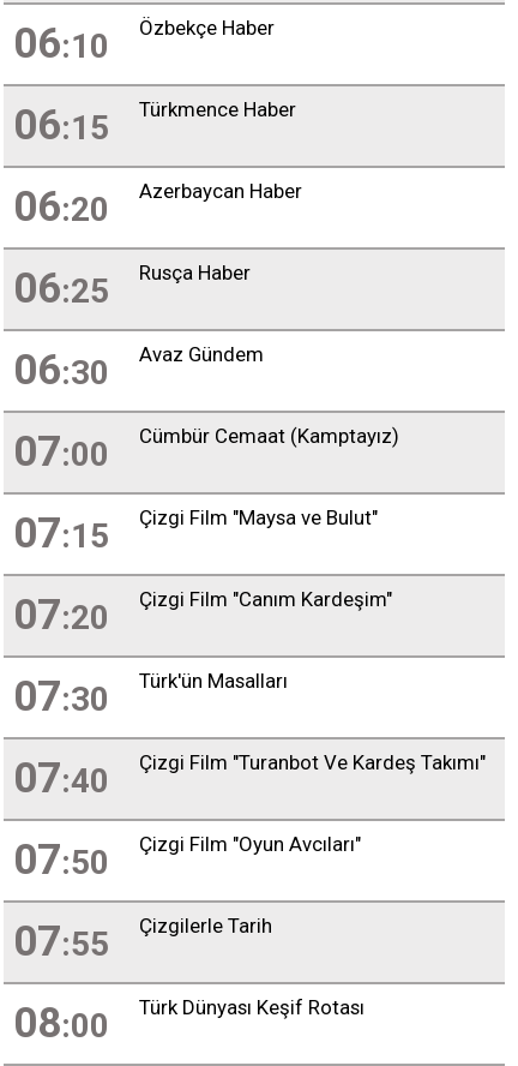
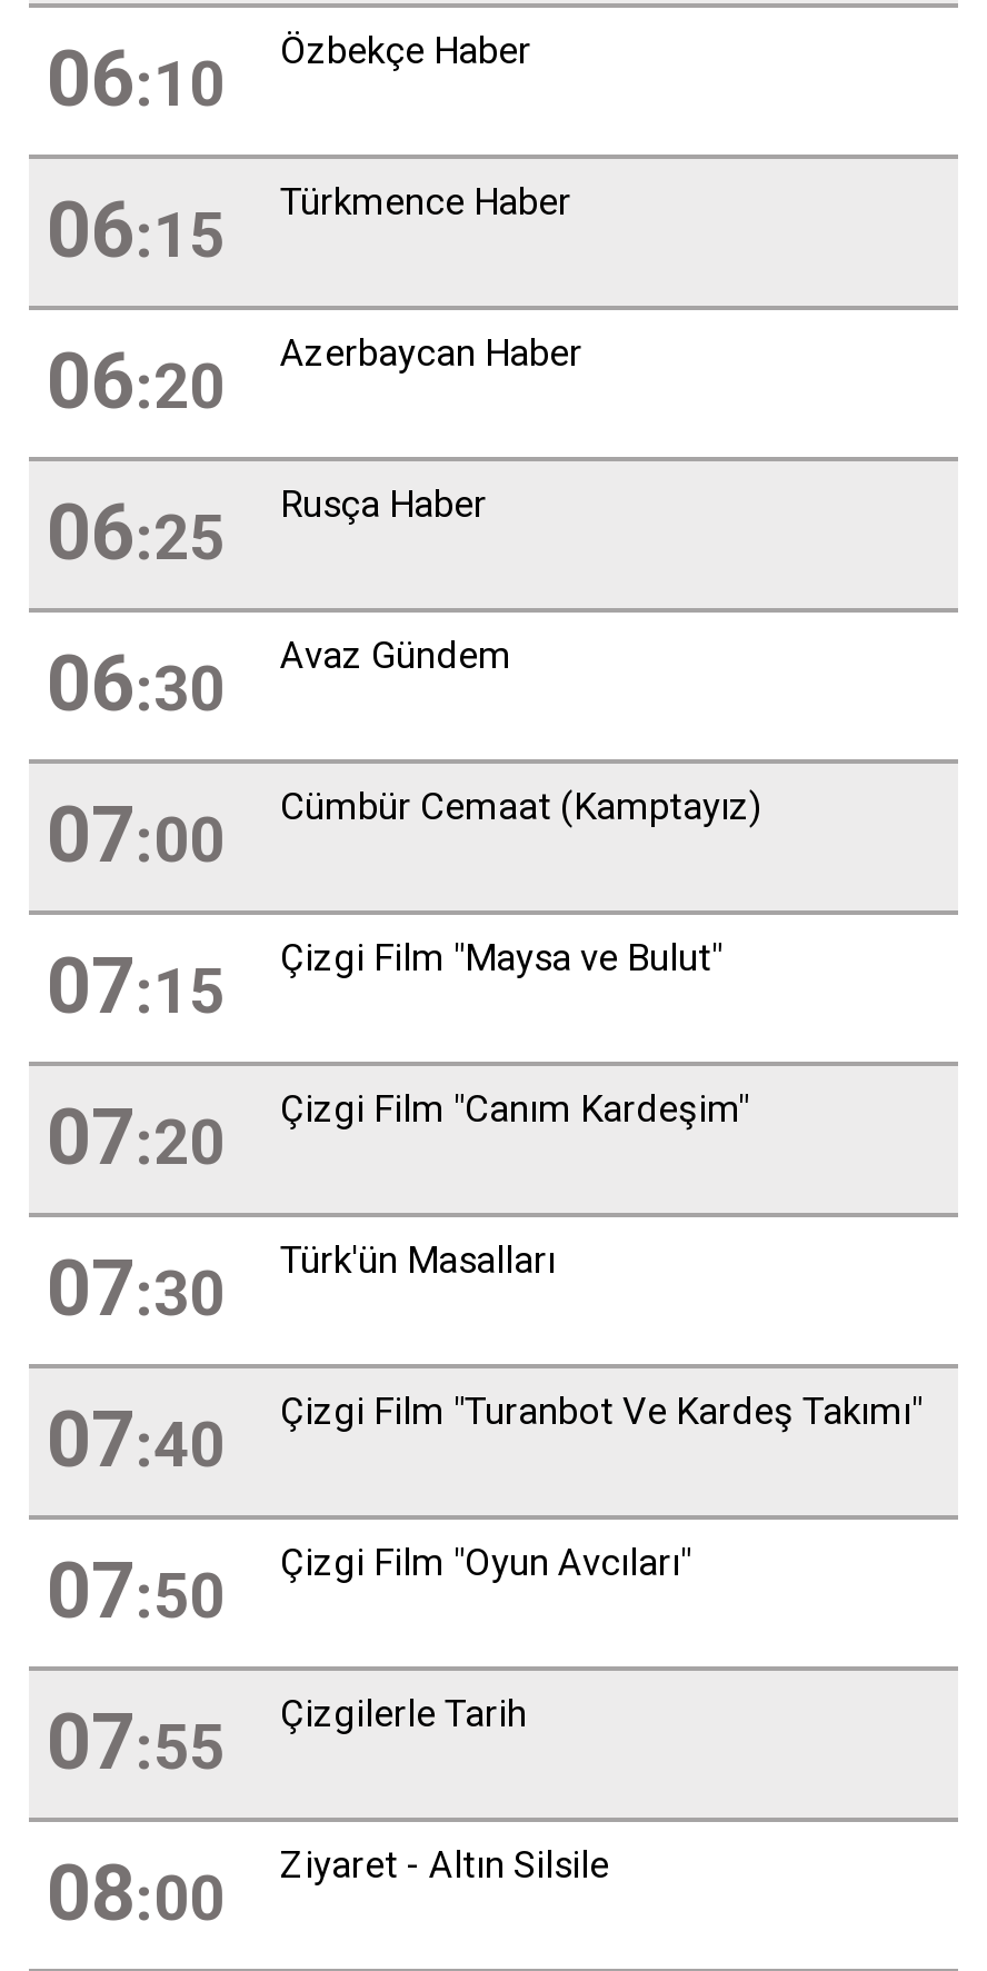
[139,995,365,1019] Türk Dünyası Keşif Rotası -> [280,1842,609,1887] Ziyaret - Altın Silsile

